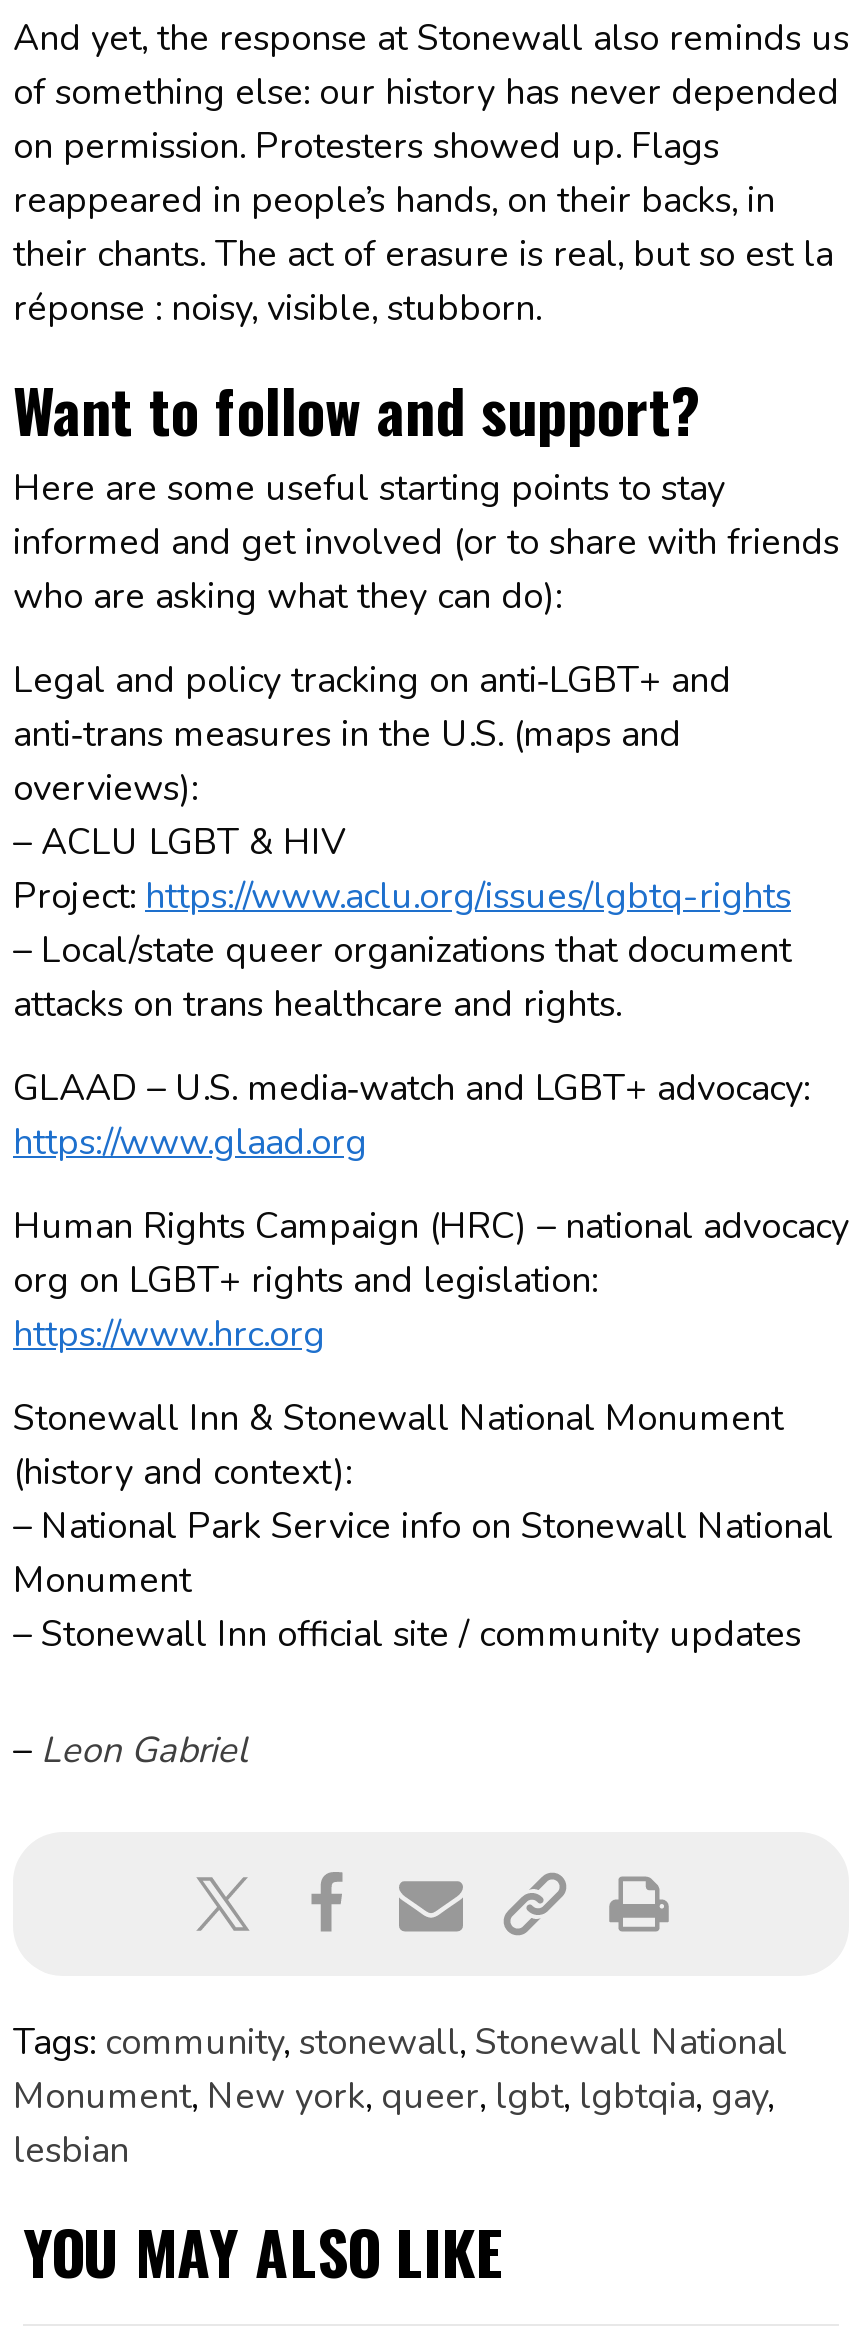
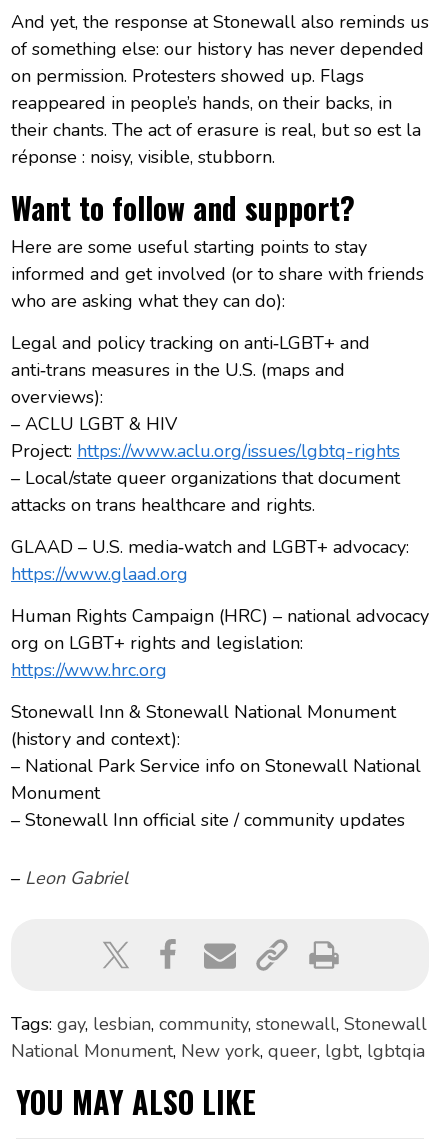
[13,2019,787,2175] Tags: community, stonewall, Stonewall National | Monument, New york, queer, lgbt, lgbtqia, gay, | lesbian -> [11,1012,427,1063] Tags: gay, lesbian, community, stonewall, Stonewall | National Monument, New york, queer, lgbt, lgbtqia

